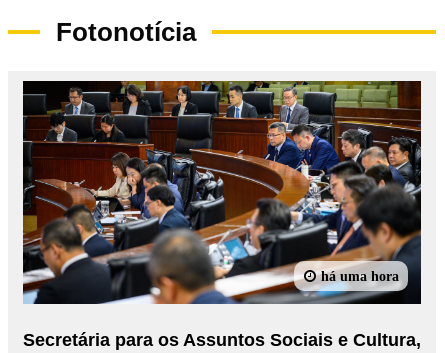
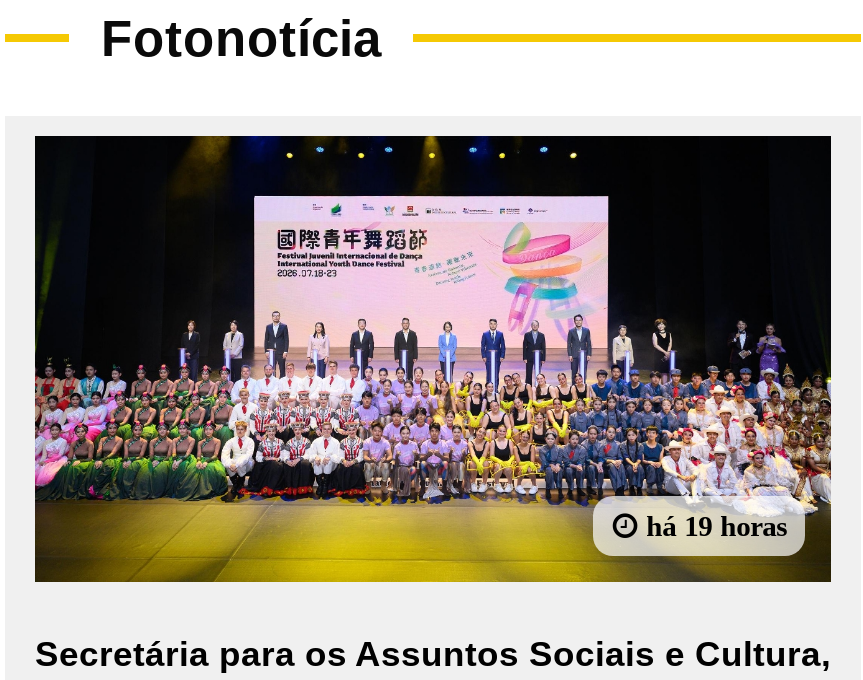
[22,80,422,305] [image] | há uma hora -> [33,134,833,584] [image] | há 19 horas

